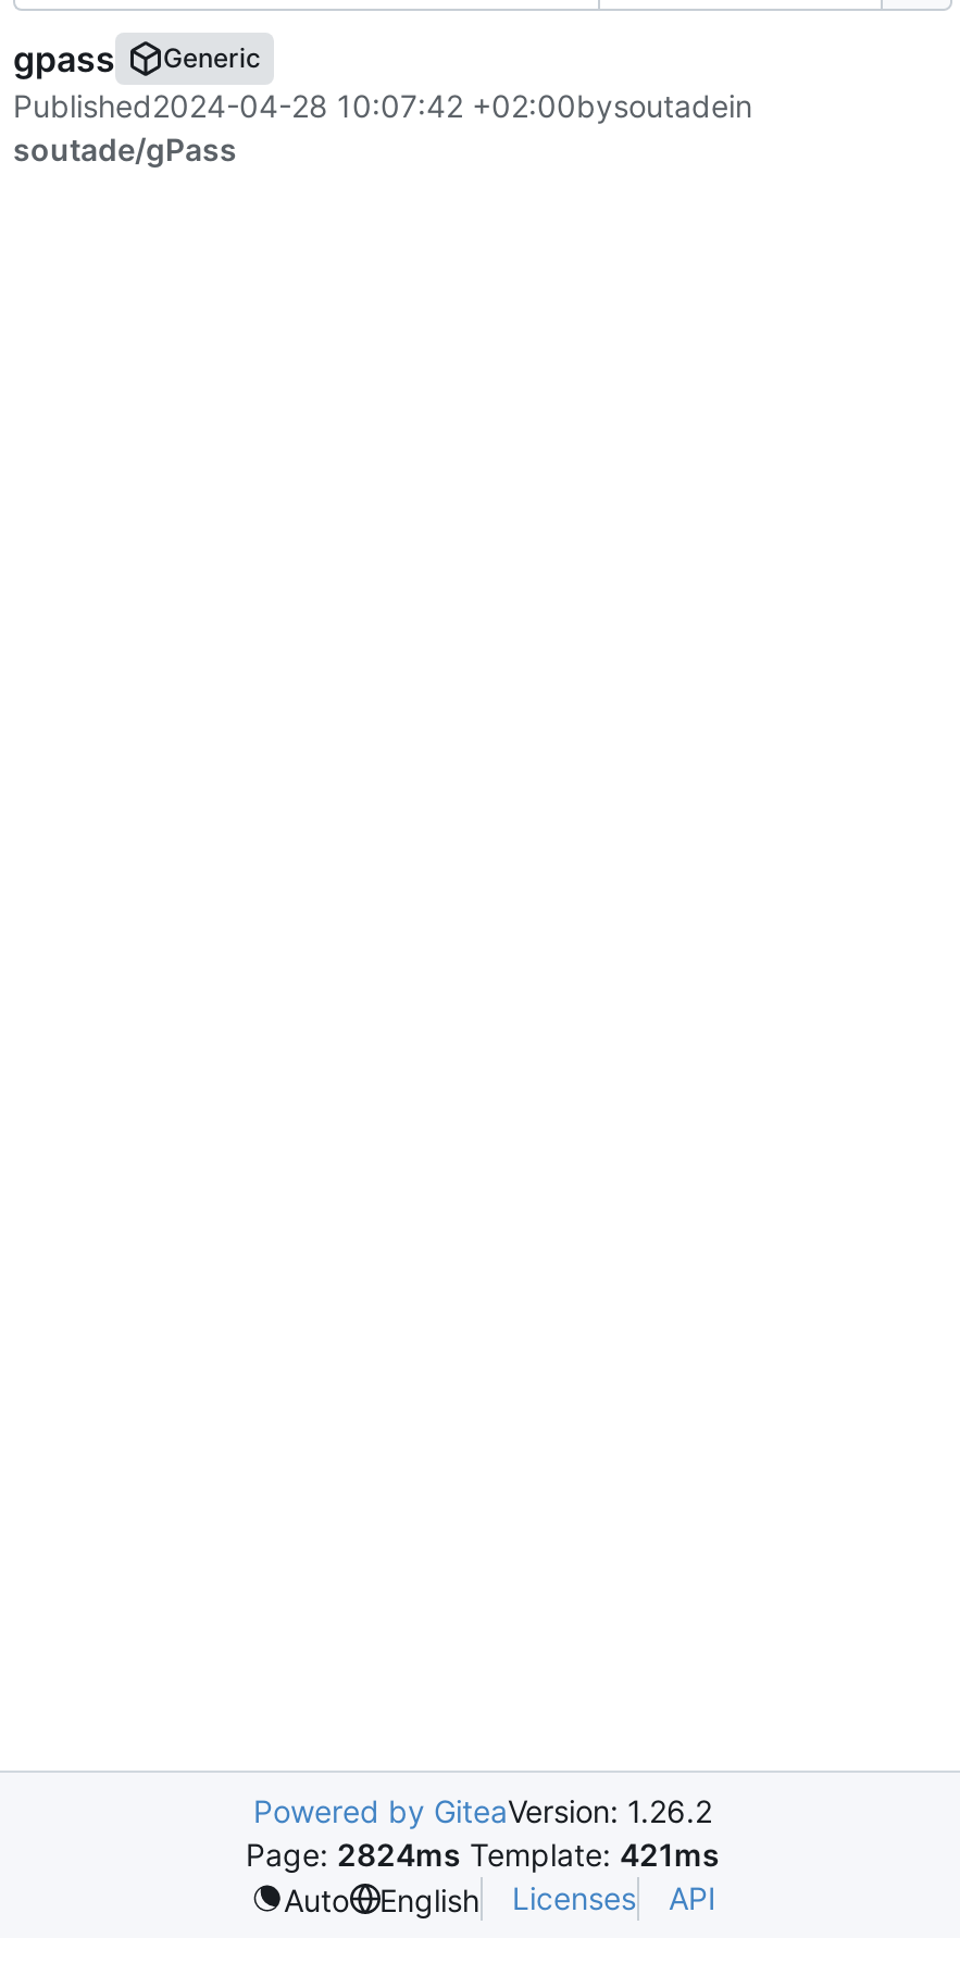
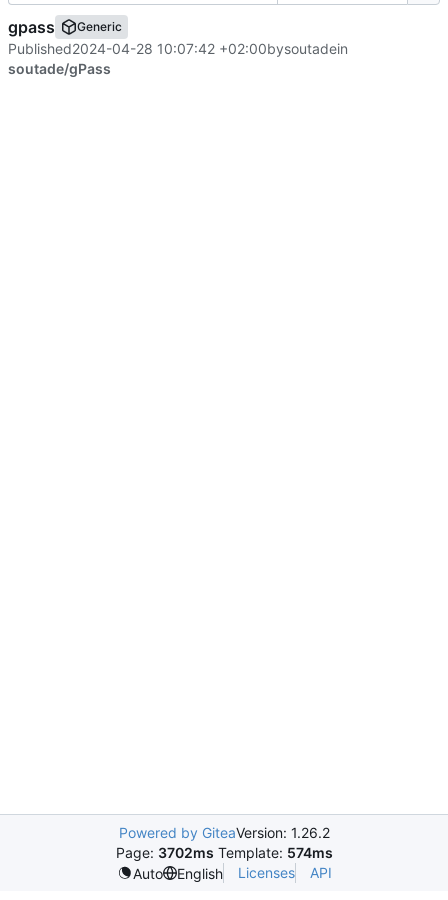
[246,1836,720,1873] Page: 2824ms Template: 421ms -> [115,844,332,861] Page: 3702ms Template: 574ms

